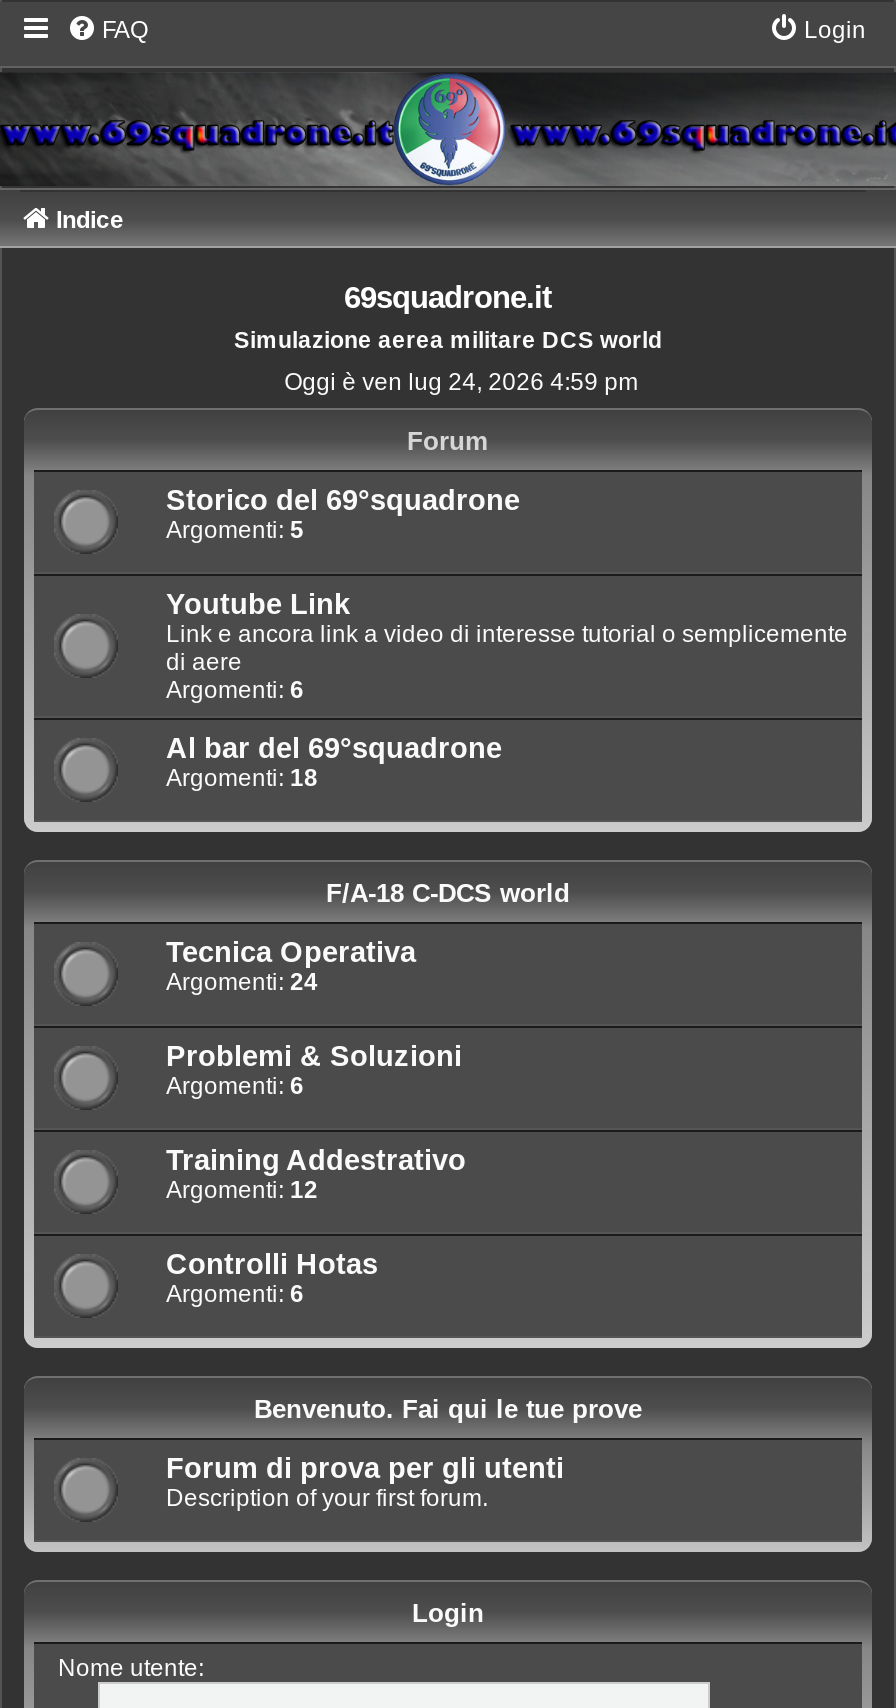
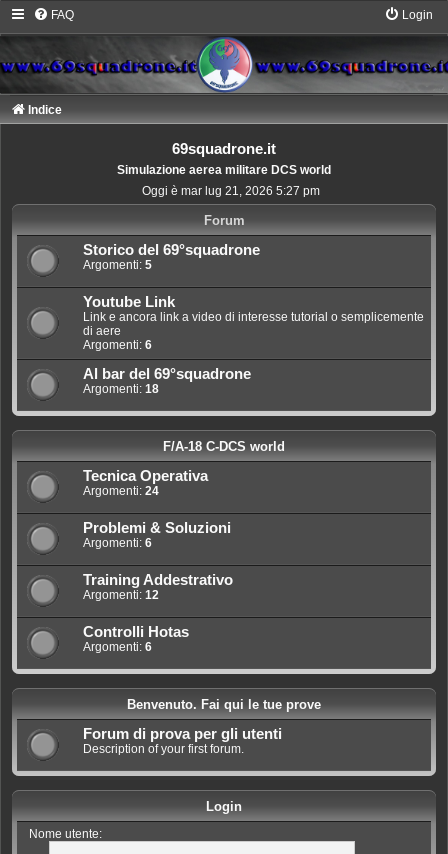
[284,368,638,396] Oggi è ven lug 24, 2026 4:59 pm -> [142,184,320,198] Oggi è mar lug 21, 2026 5:27 pm

